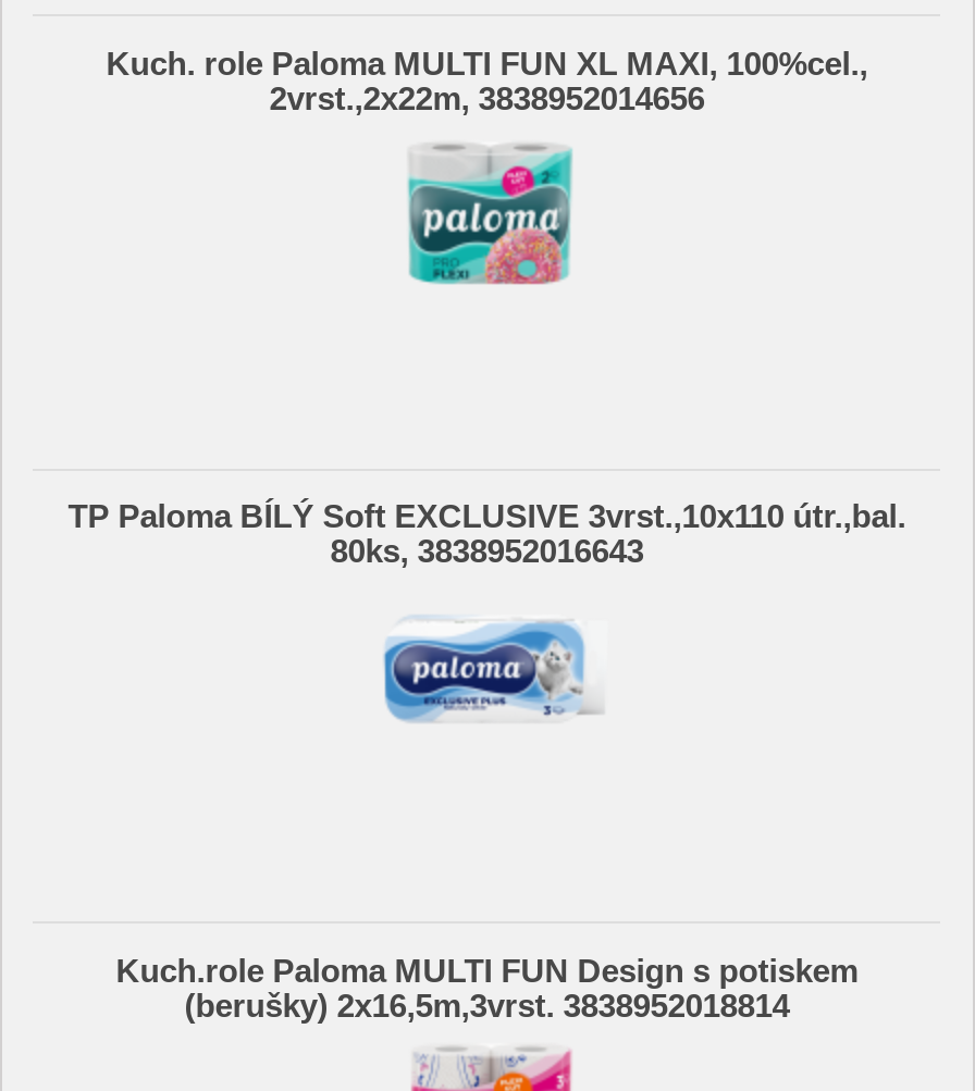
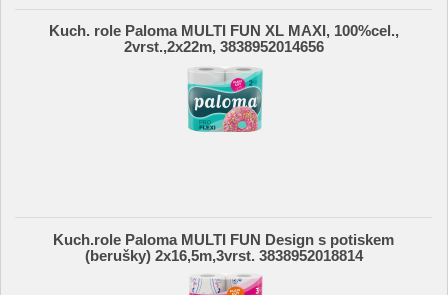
[68,499,906,569] TP Paloma BÍLÝ Soft EXCLUSIVE 3vrst.,10x110 útr.,bal. | 80ks, 3838952016643 -> none
[381,598,603,737] [image] -> none

